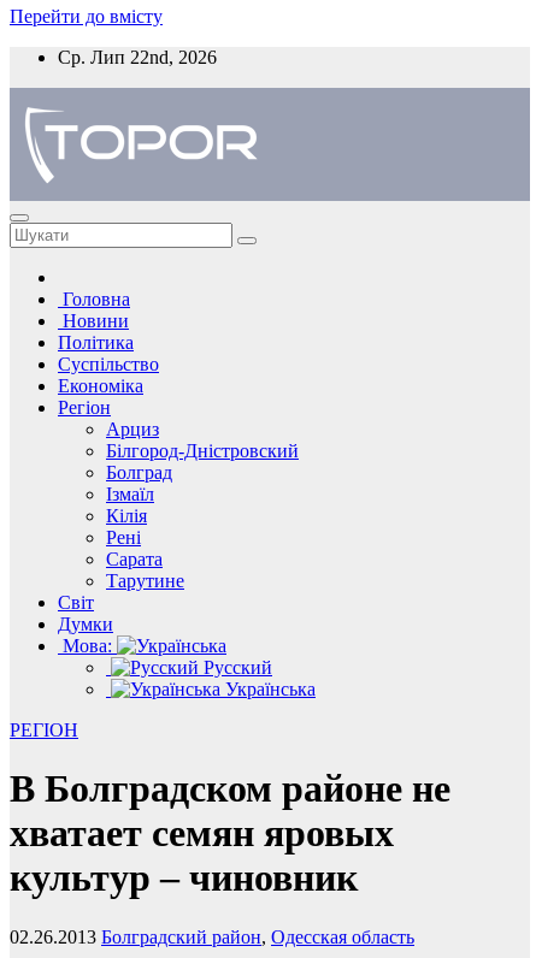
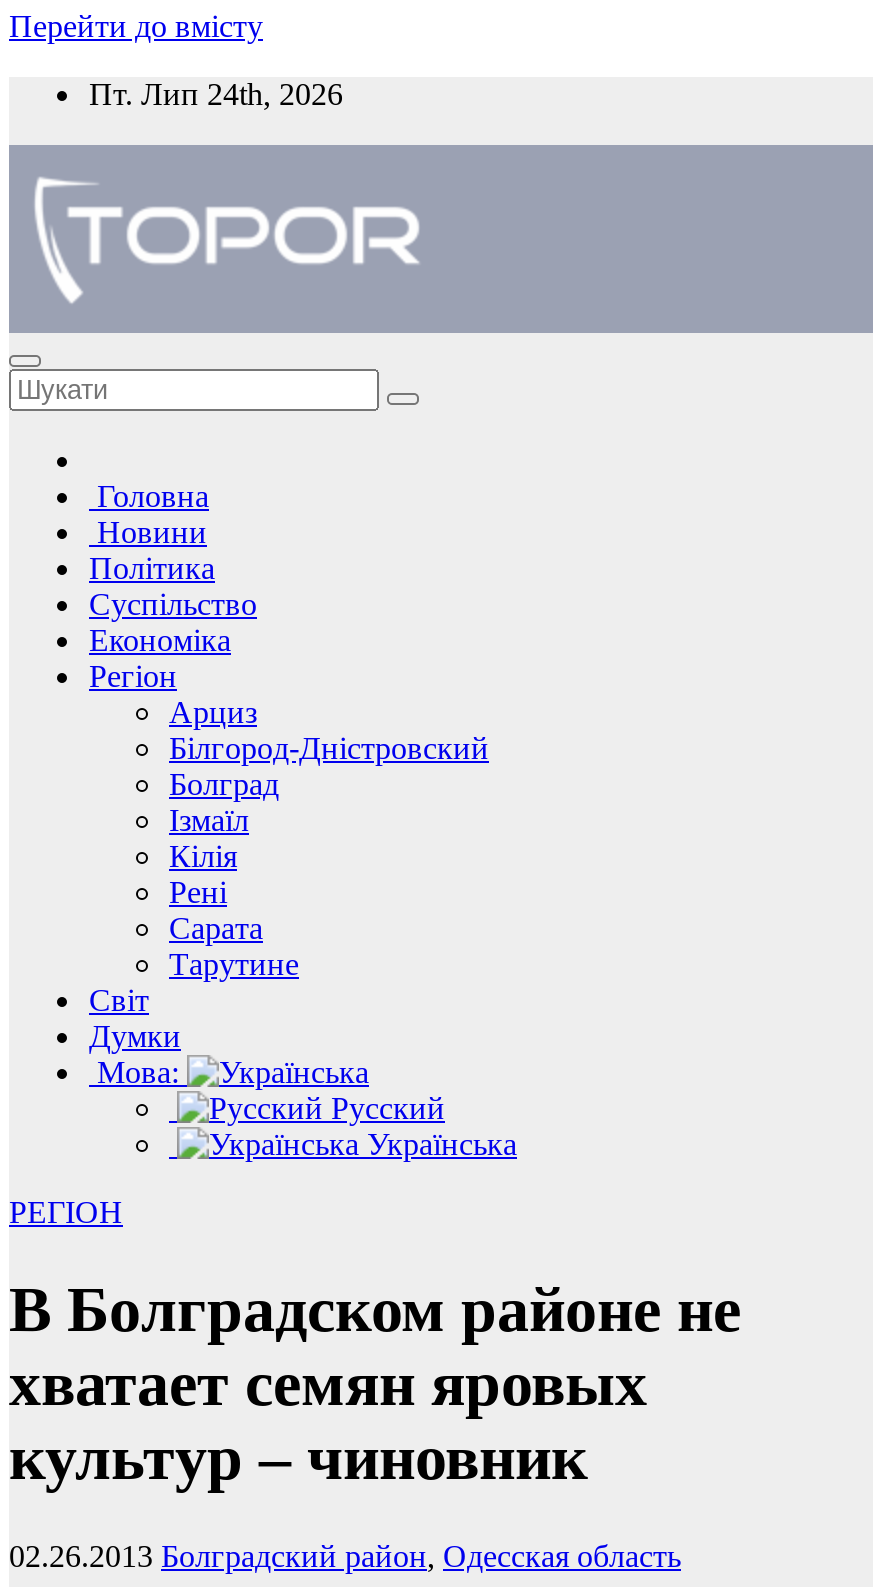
[58,47,217,67] Ср. Лип 22nd, 2026 -> [89,77,343,111] Пт. Лип 24th, 2026

